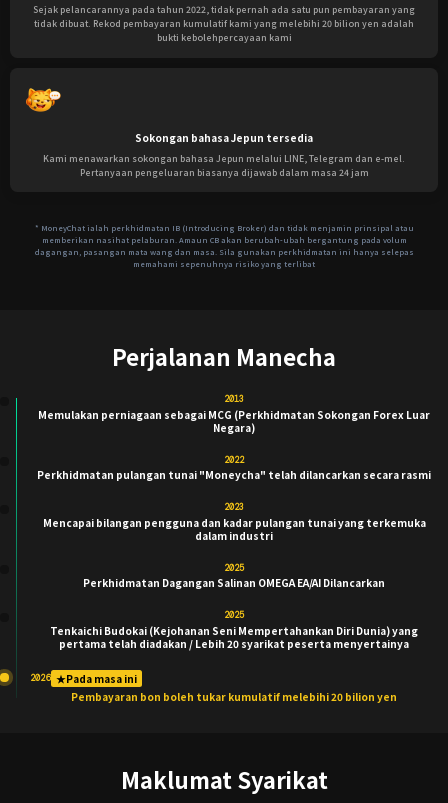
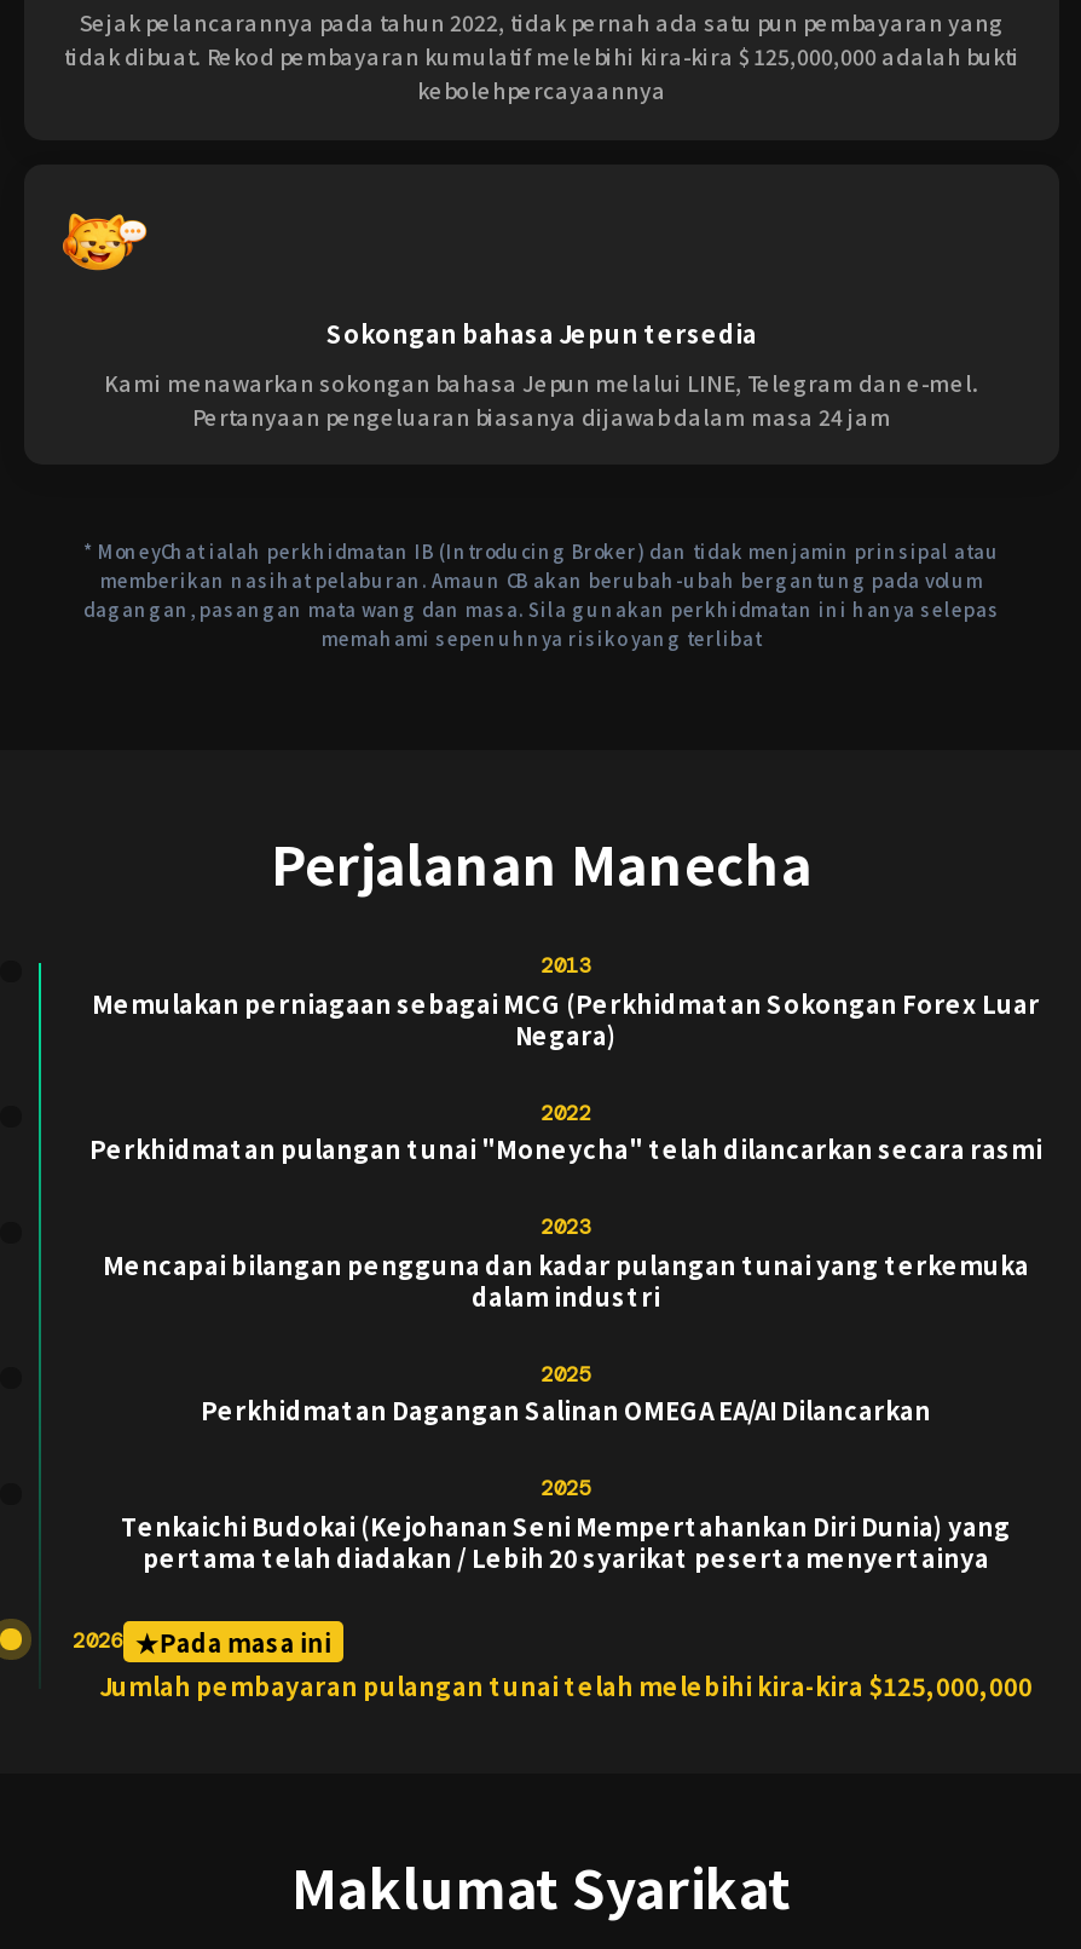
[34,17,414,44] tidak dibuat. Rekod pembayaran kumulatif kami yang melebihi 20 bilion yen adalah | bukti kebolehpercayaan kami -> [64,42,1019,107] tidak dibuat. Rekod pembayaran kumulatif melebihi kira-kira $125,000,000 adalah bukti | kebolehpercayaannya
[71,688,397,703] Pembayaran bon boleh tukar kumulatif melebihi 20 bilion yen -> [99,1666,1033,1702] Jumlah pembayaran pulangan tunai telah melebihi kira-kira $125,000,000

